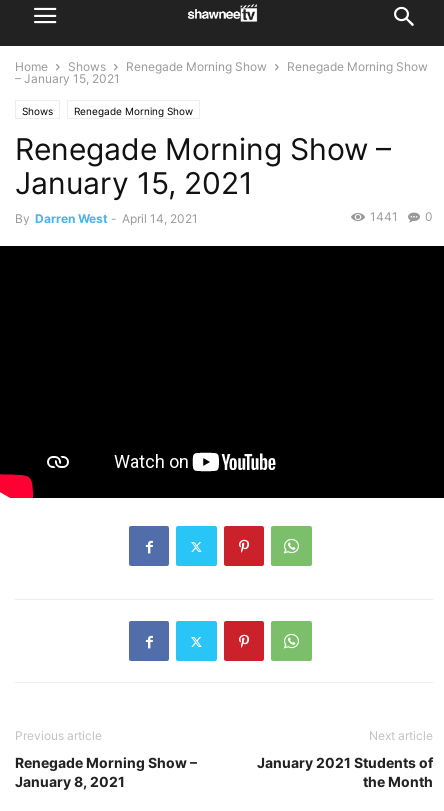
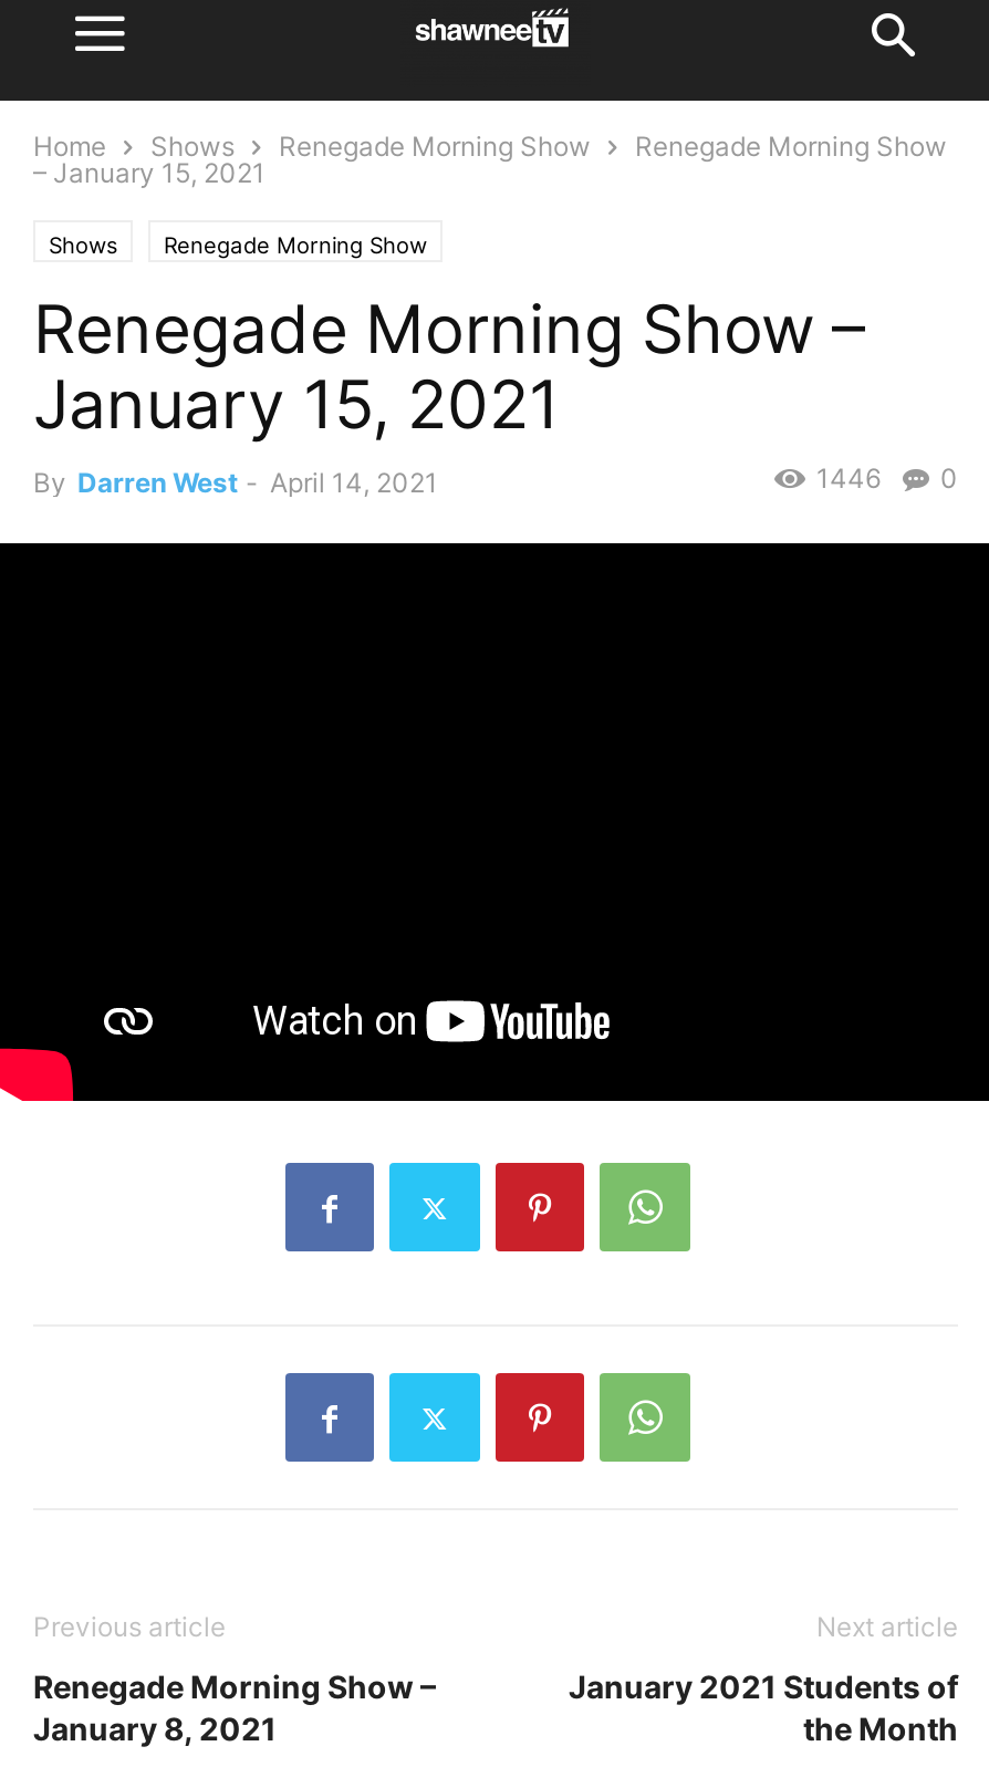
[370,209,433,224] 1441 0 -> [816,461,958,495] 1446 0

